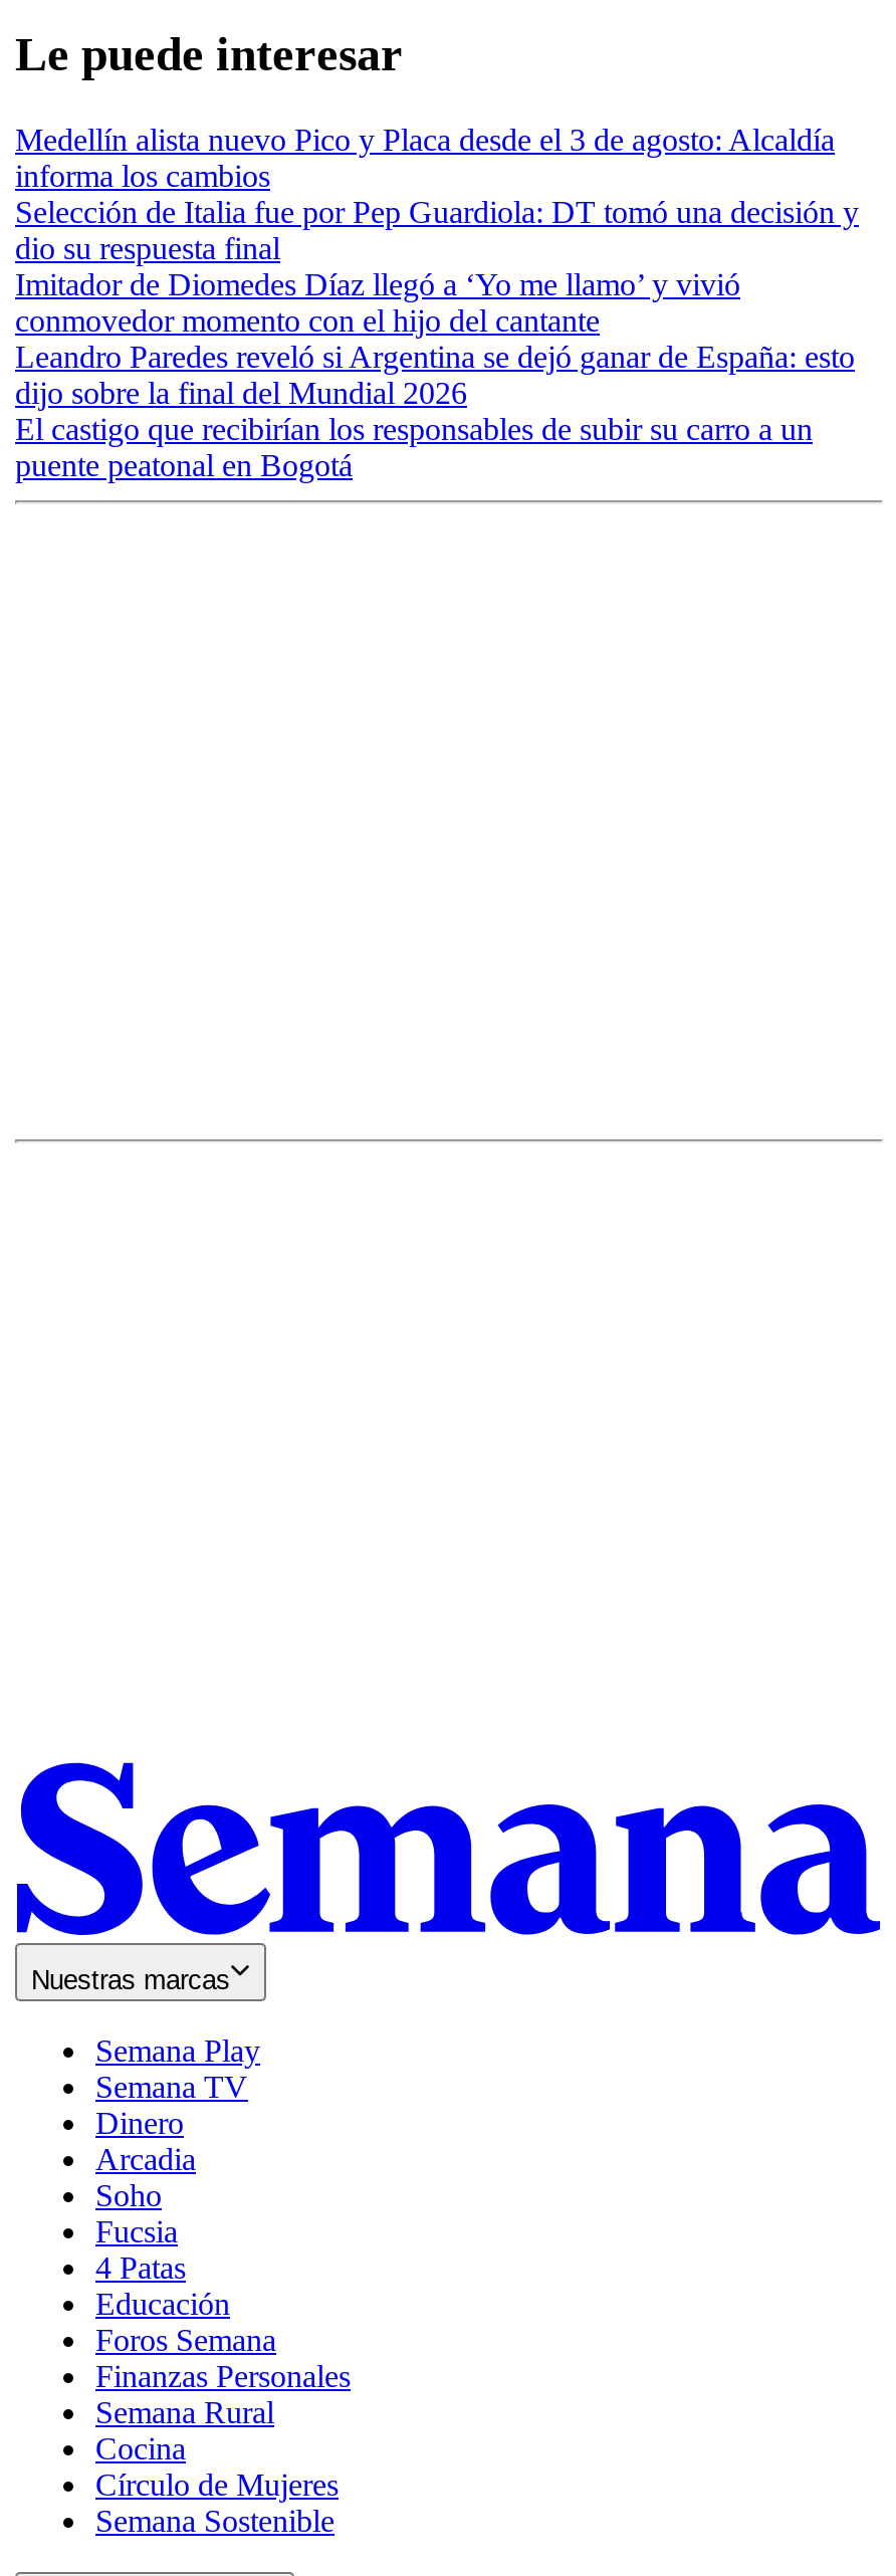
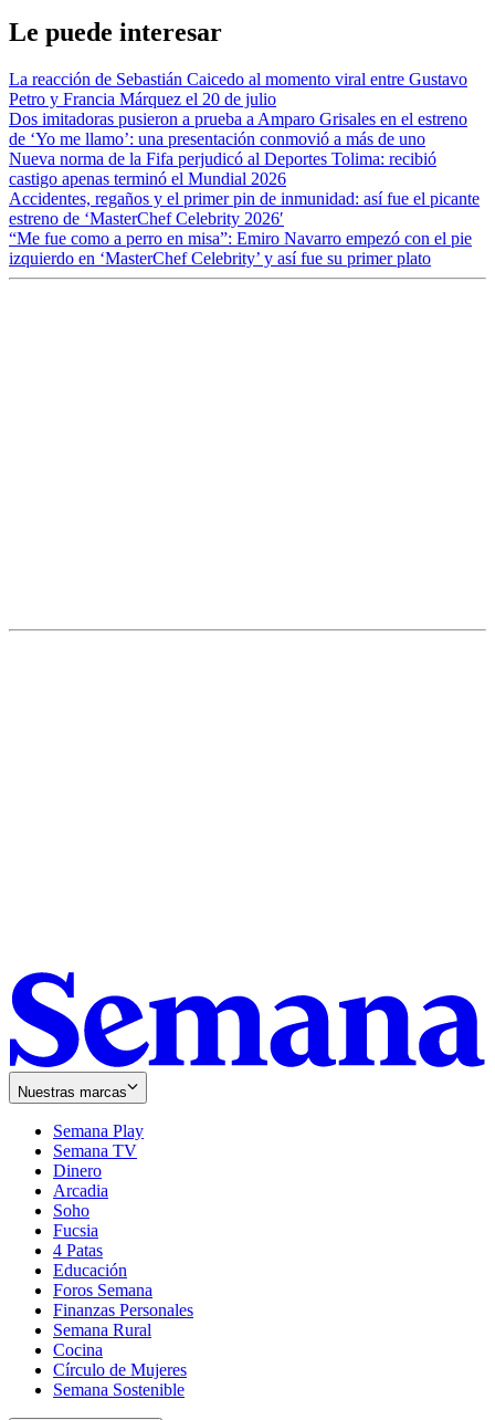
[15,123,859,482] Medellín alista nuevo Pico y Placa desde el 3 de agosto: Alcaldía | informa los cambios | Selección de Italia fue por Pep Guardiola: DT tomó una decisión y | dio su respuesta final | Imitador de Diomedes Díaz llegó a ‘Yo me llamo’ y vivió | conmovedor momento con el hijo del cantante | Leandro Paredes reveló si Argentina se dejó ganar de España: esto | dijo sobre la final del Mundial 2026 | El castigo que recibirían los responsables de subir su carro a un | puente peatonal en Bogotá -> [9,70,480,268] La reacción de Sebastián Caicedo al momento viral entre Gustavo | Petro y Francia Márquez el 20 de julio | Dos imitadoras pusieron a prueba a Amparo Grisales en el estreno | de ‘Yo me llamo’: una presentación conmovió a más de uno | Nueva norma de la Fifa perjudicó al Deportes Tolima: recibió | castigo apenas terminó el Mundial 2026 | Accidentes, regaños y el primer pin de inmunidad: así fue el picante | estreno de ‘MasterChef Celebrity 2026′ | “Me fue como a perro en misa”: Emiro Navarro empezó con el pie | izquierdo en ‘MasterChef Celebrity’ y así fue su primer plato

